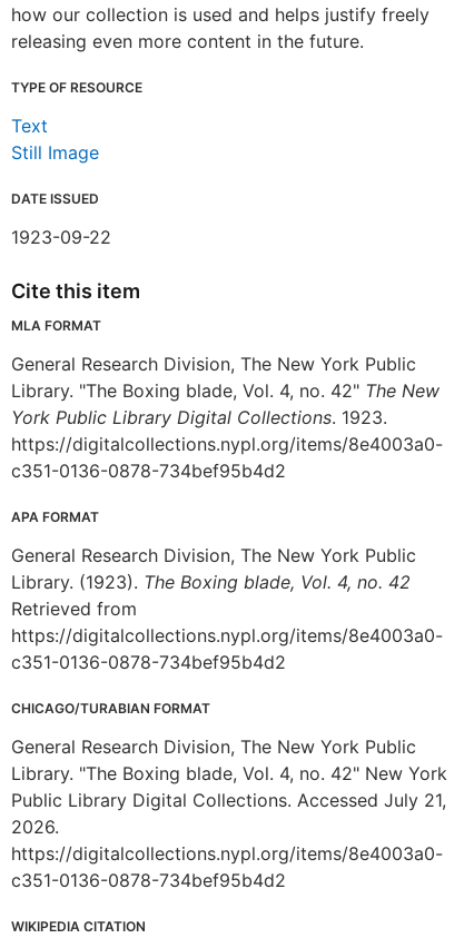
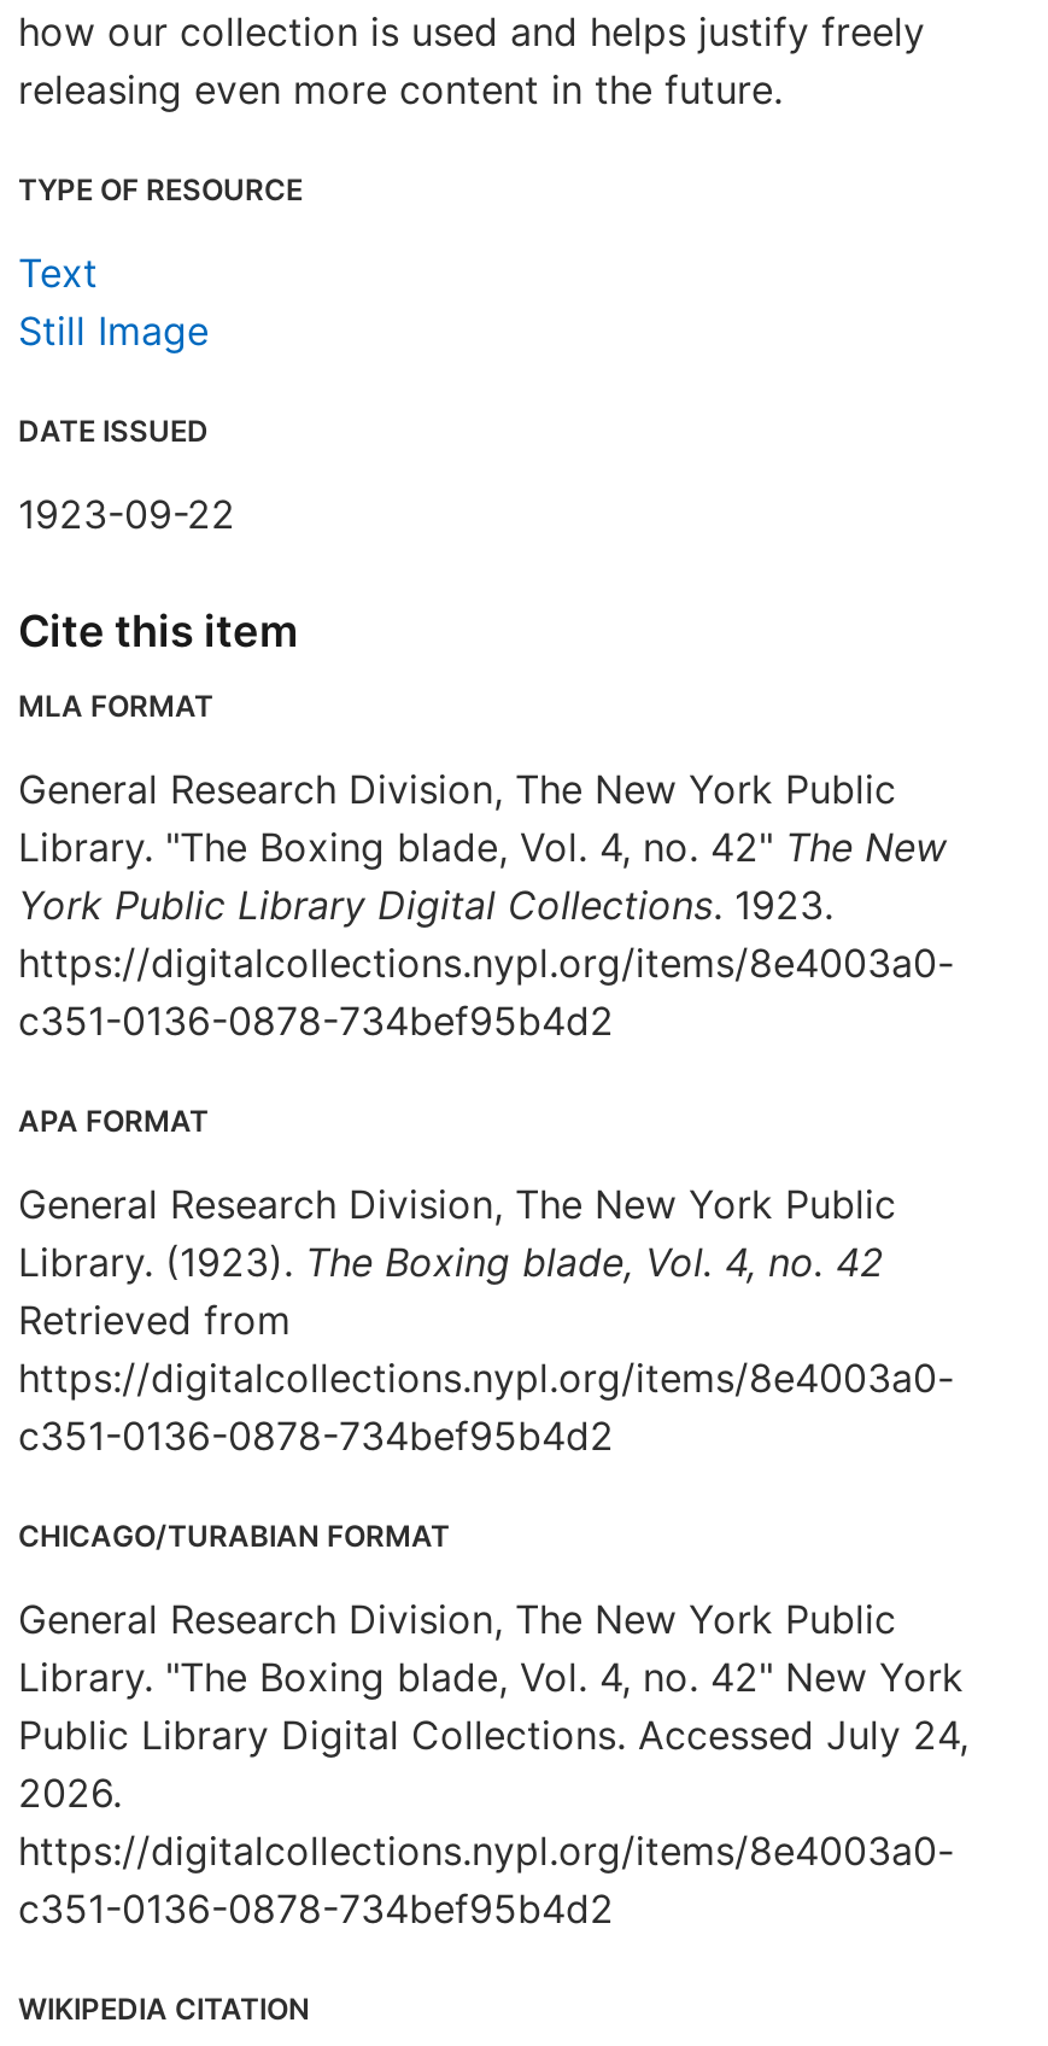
[11,789,446,811] Public Library Digital Collections. Accessed July 21, -> [18,1711,968,1759] Public Library Digital Collections. Accessed July 24,

